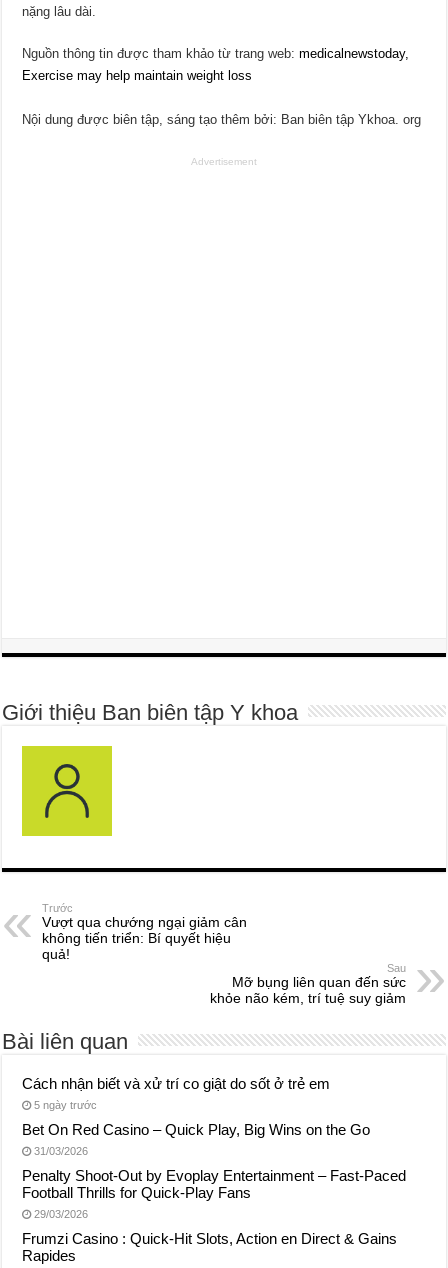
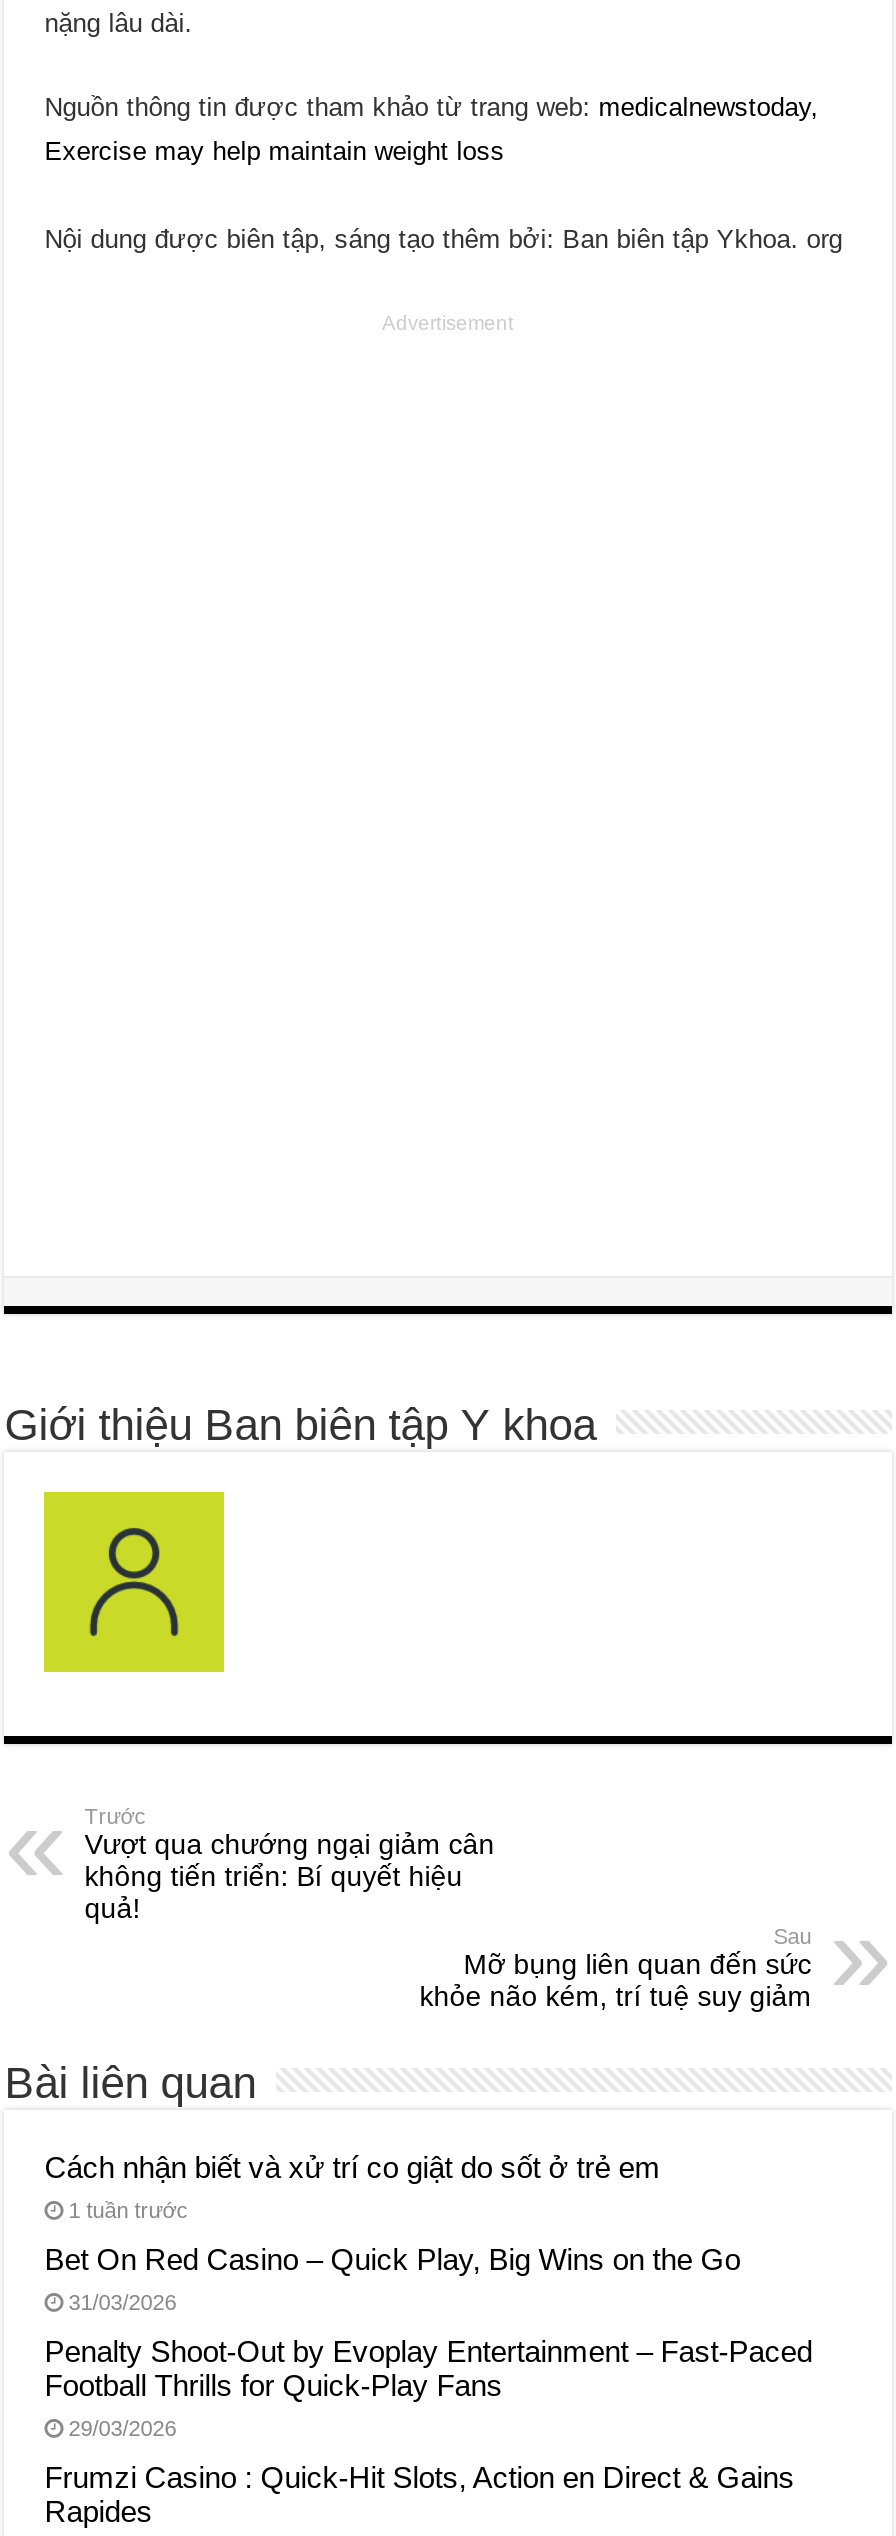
[34,1099,97,1111] 5 ngày trước -> [68,2198,188,2222] 1 tuần trước

